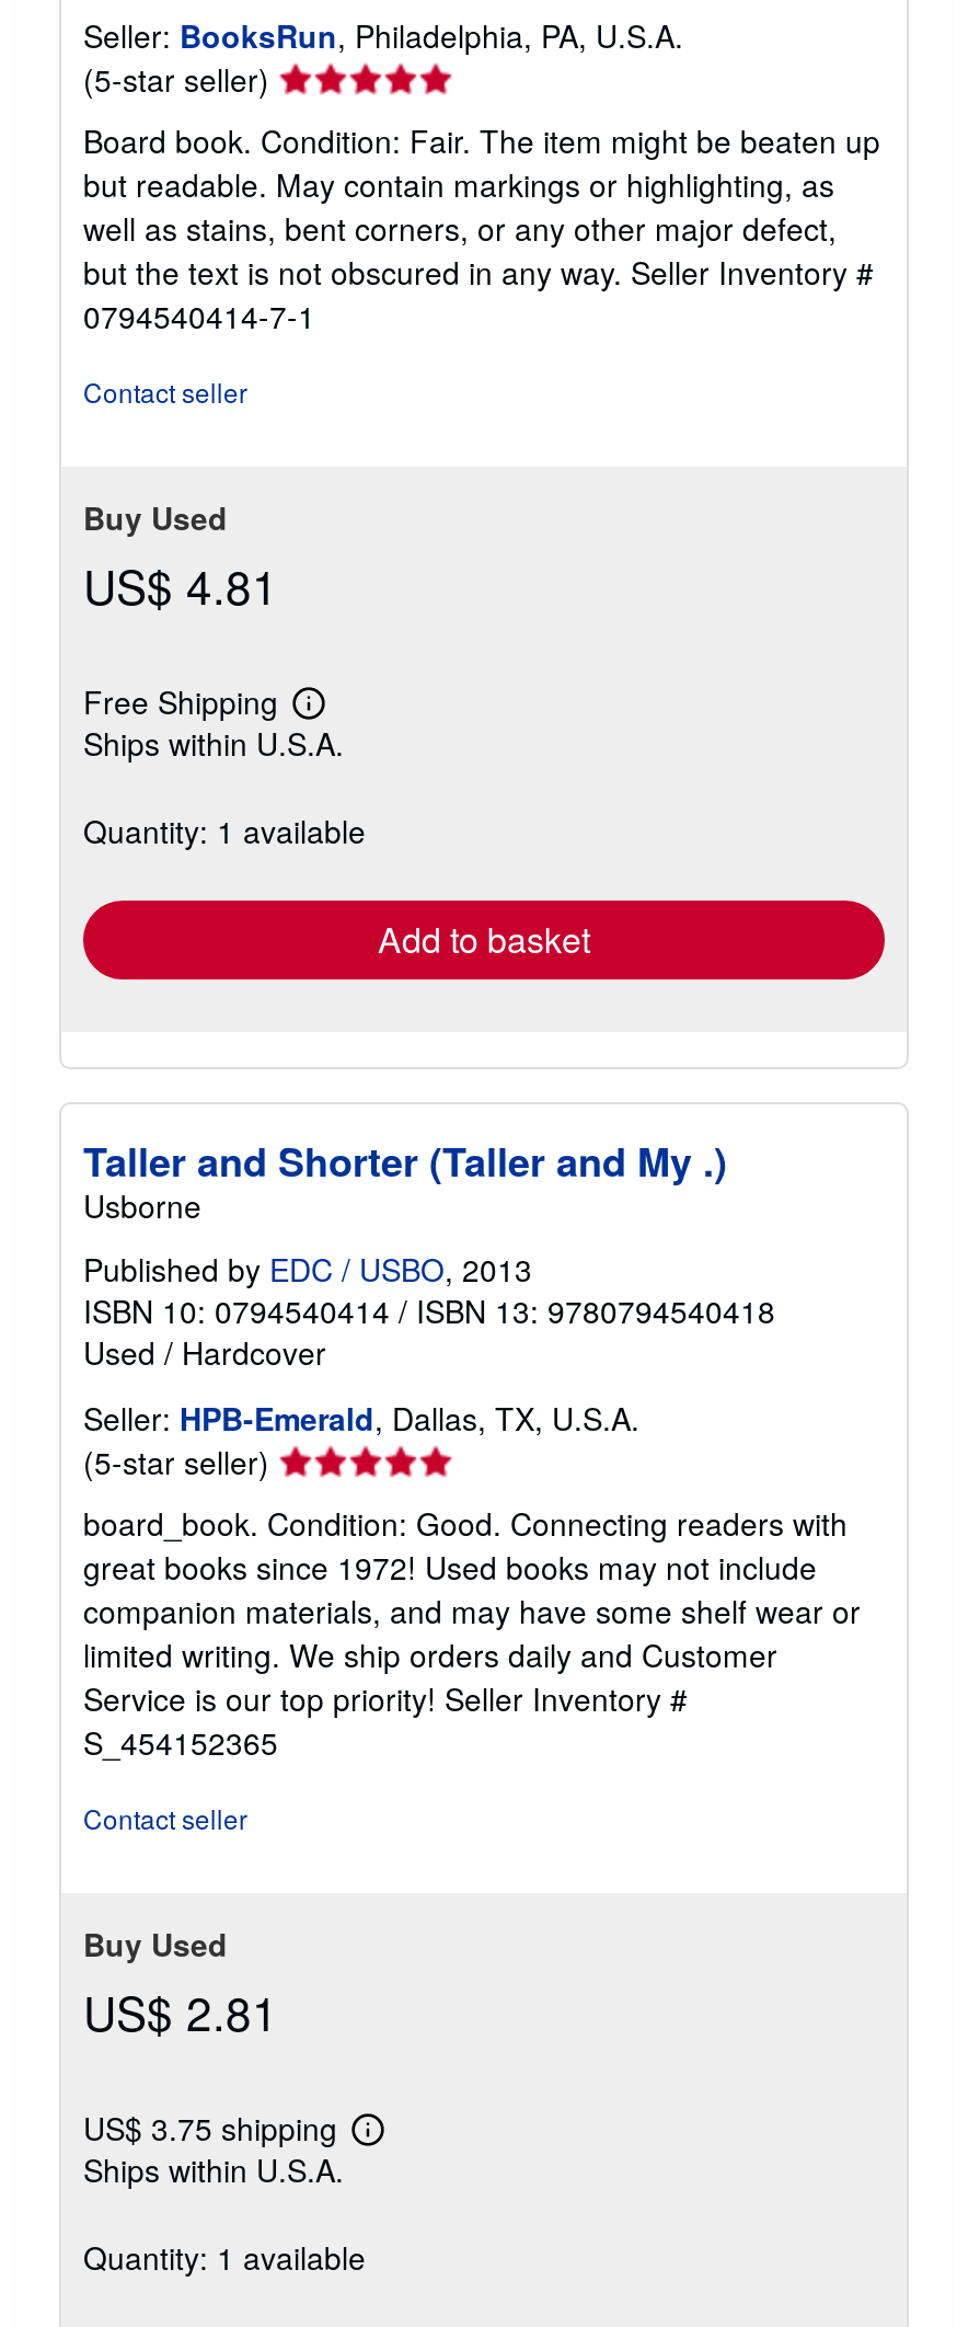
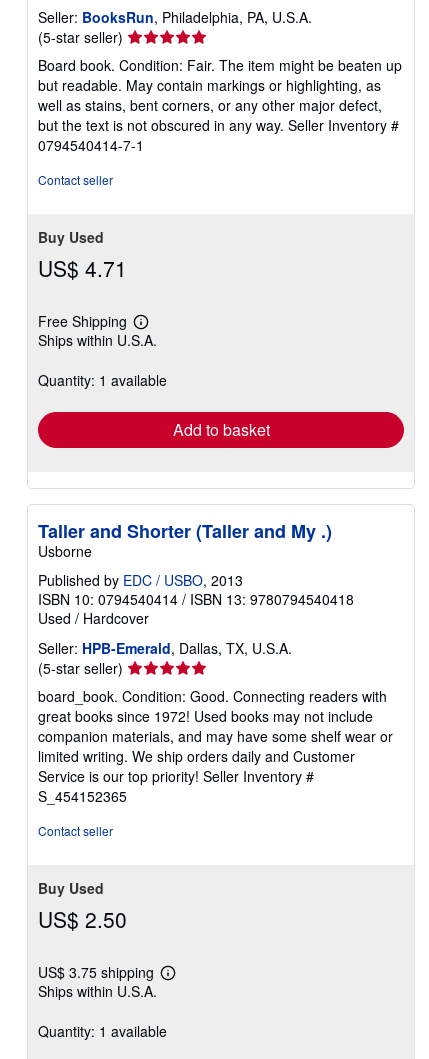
[83,552,278,617] US$ 4.81 -> [38,253,127,283] US$ 4.71
[83,1978,278,2044] US$ 2.81 -> [38,904,127,934] US$ 2.50

